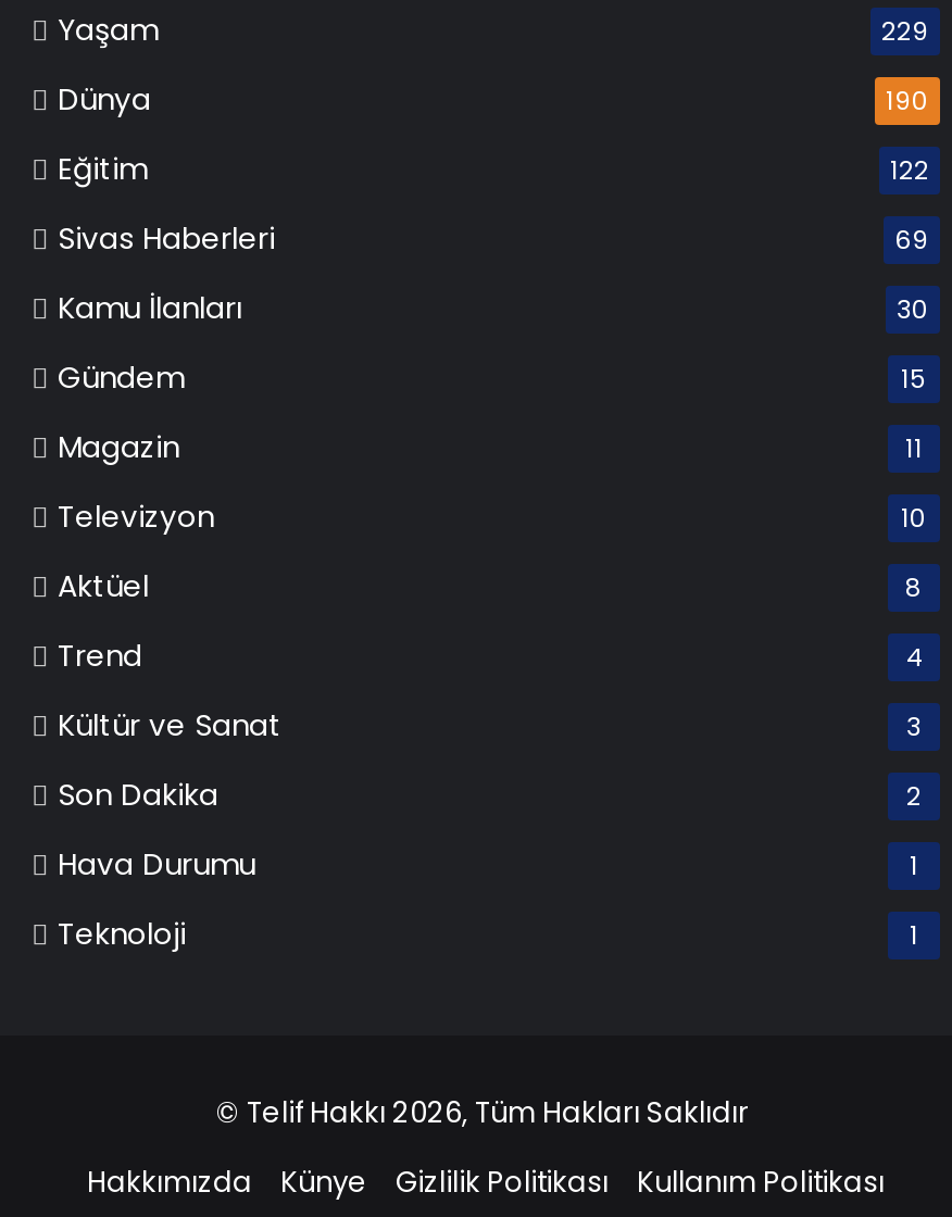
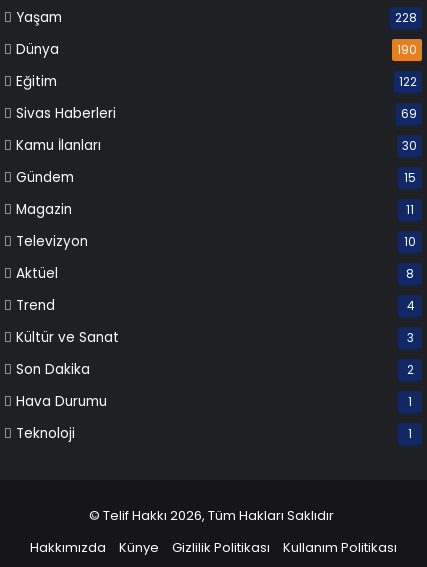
[881,15,929,50] 229 -> [395,10,417,26] 228

